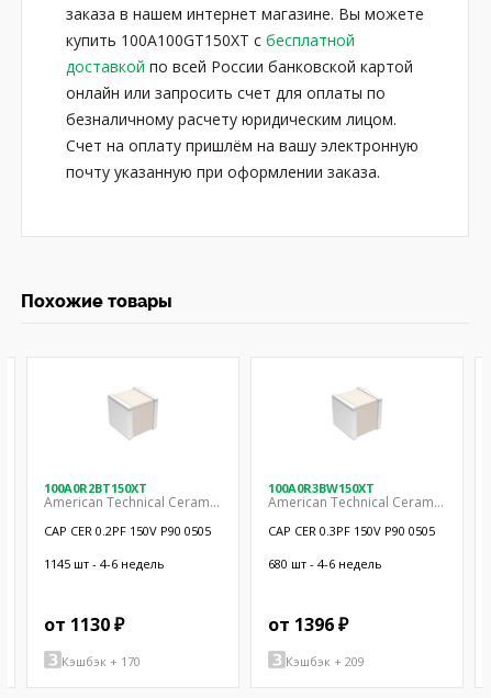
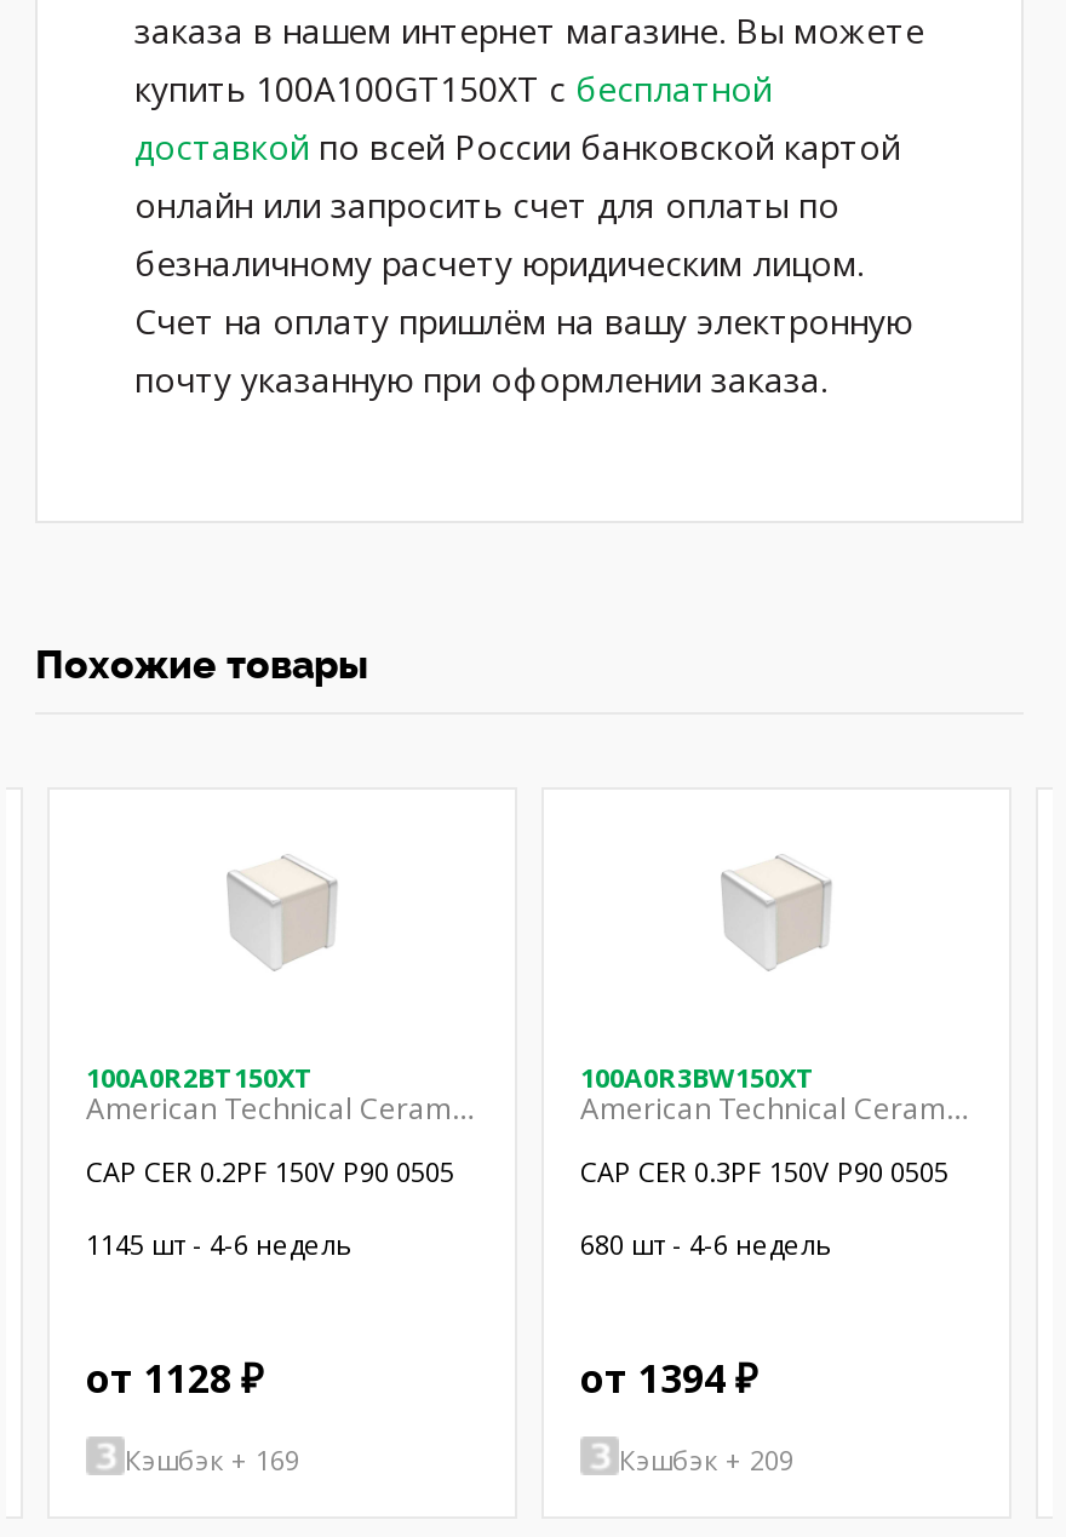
[44,612,124,637] от 1130 ₽ -> [86,1352,263,1405] от 1128 ₽
[268,612,348,637] от 1396 ₽ -> [580,1352,757,1405] от 1394 ₽
[62,652,141,669] Кэшбэк + 170 -> [125,1440,299,1476] Кэшбэк + 169

